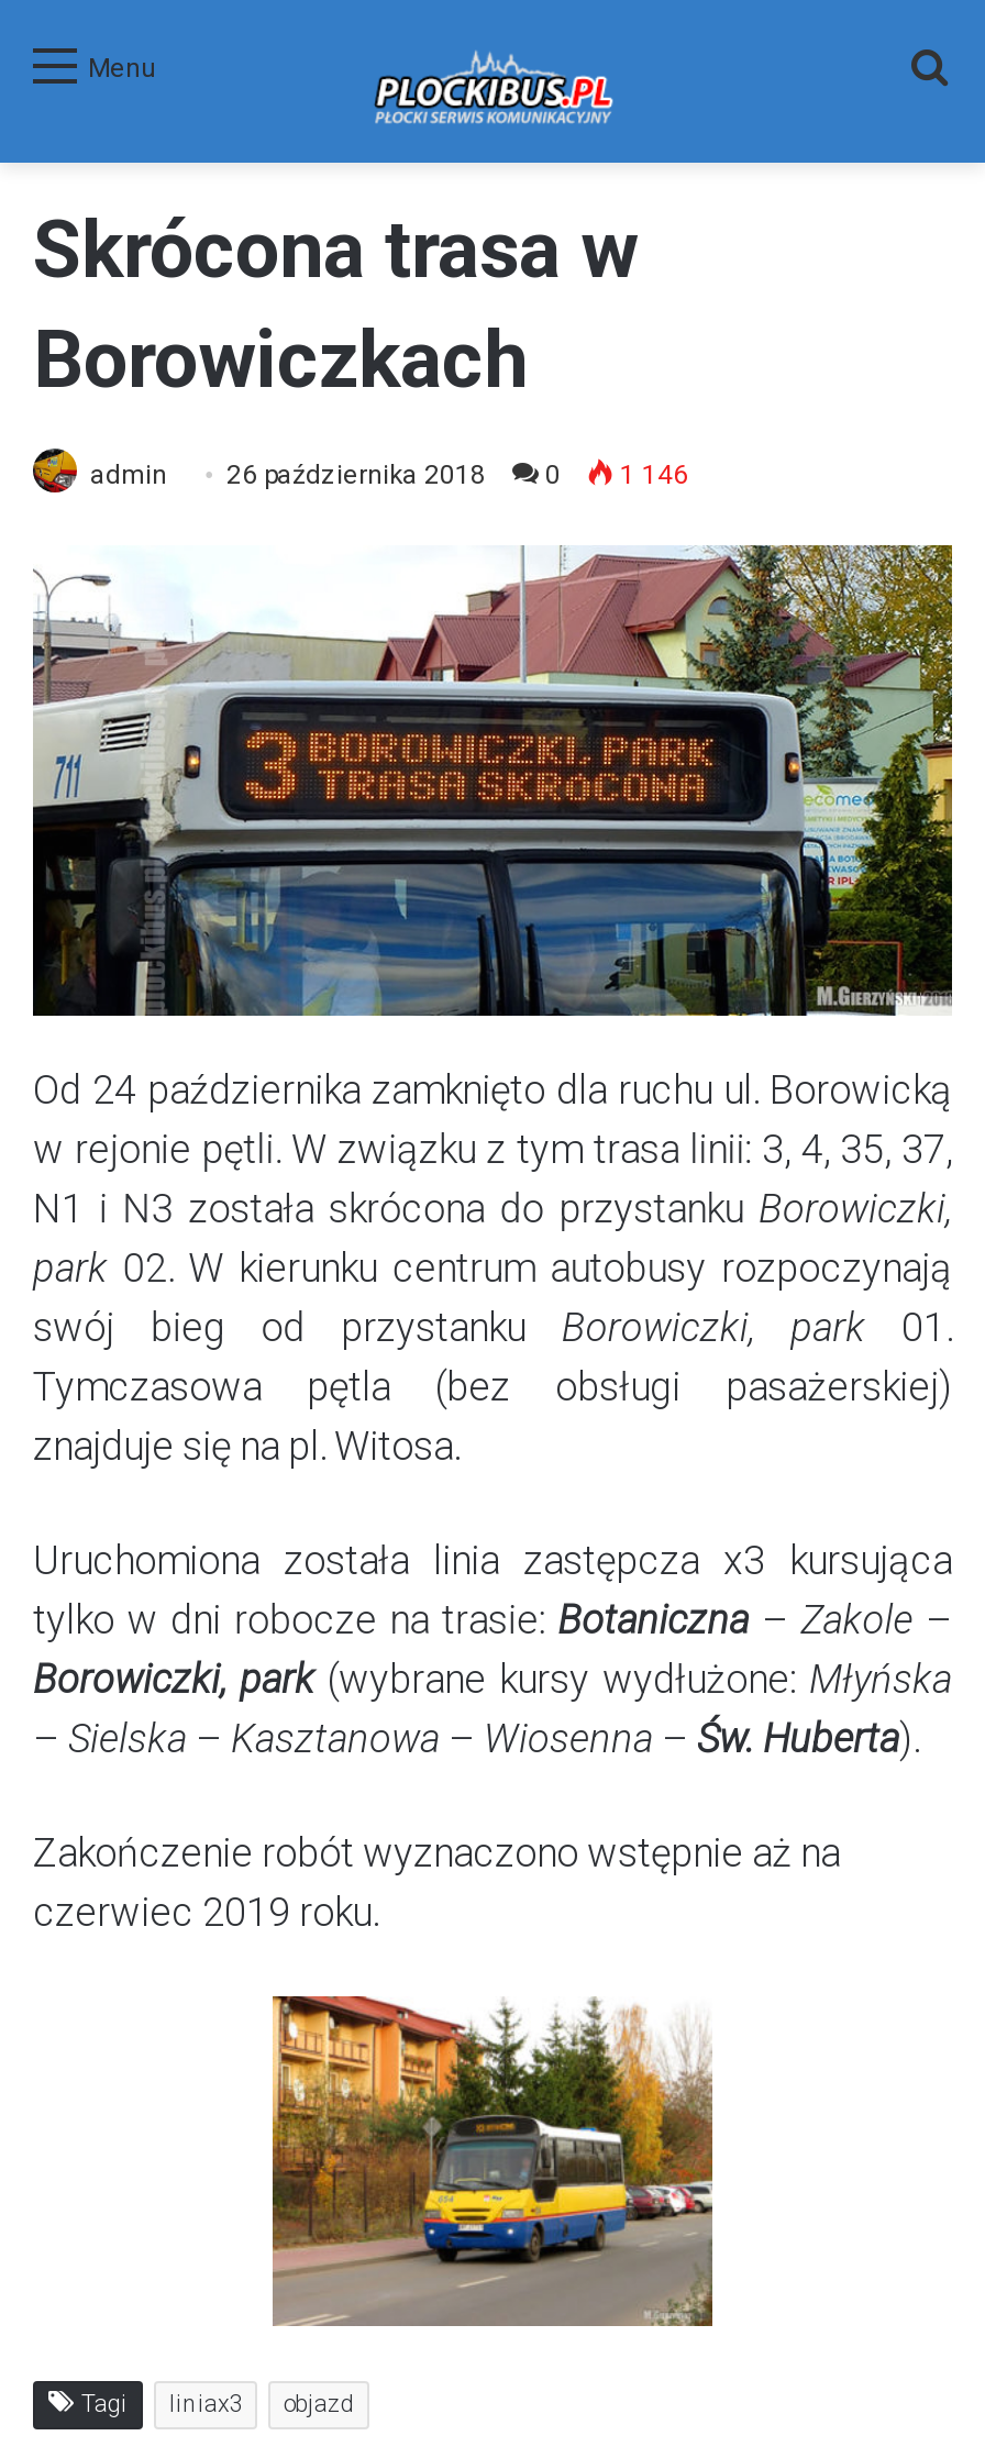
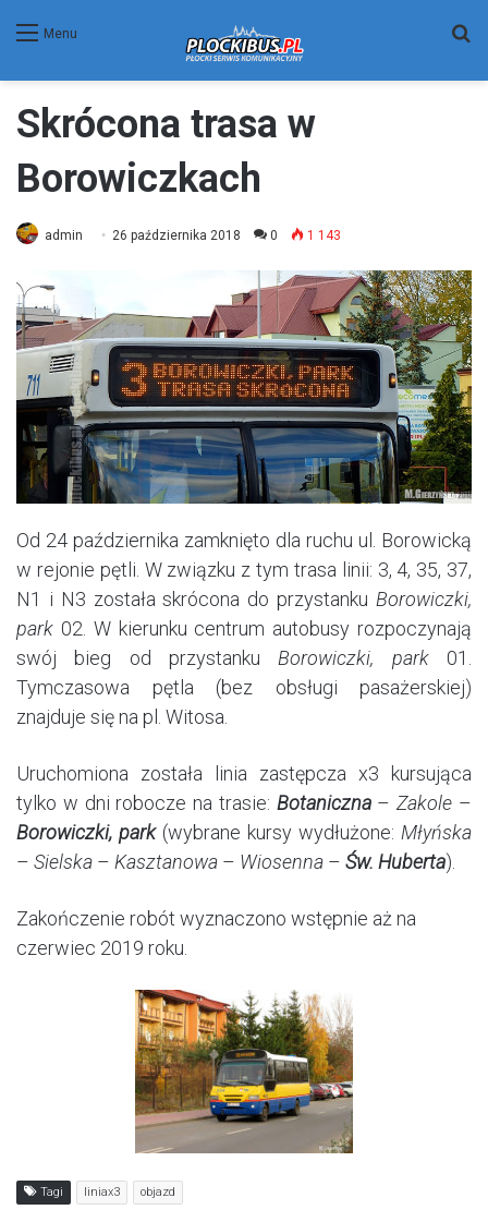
[90,460,688,490] admin 26 października 2018 0 1 146 -> [45,228,341,243] admin 26 października 2018 0 1 143

